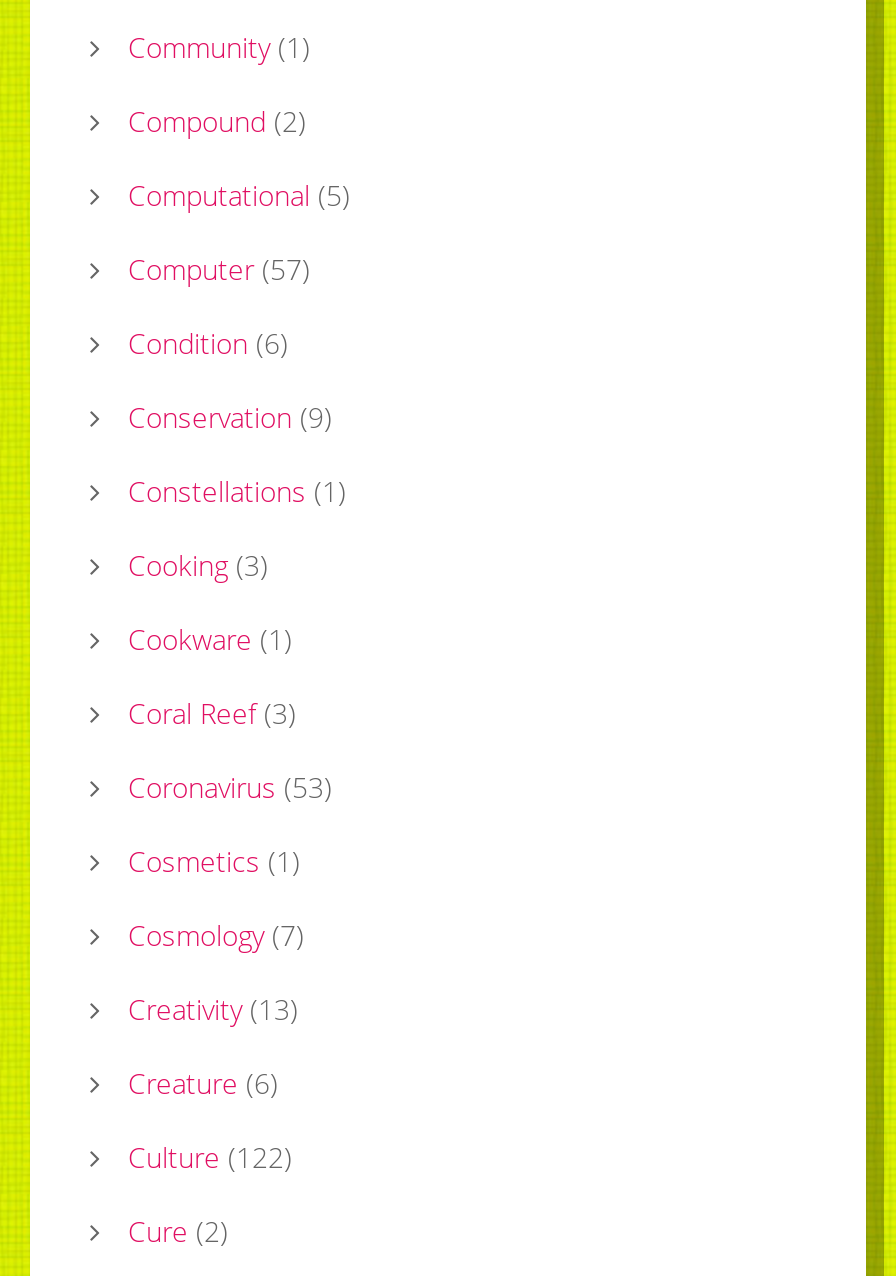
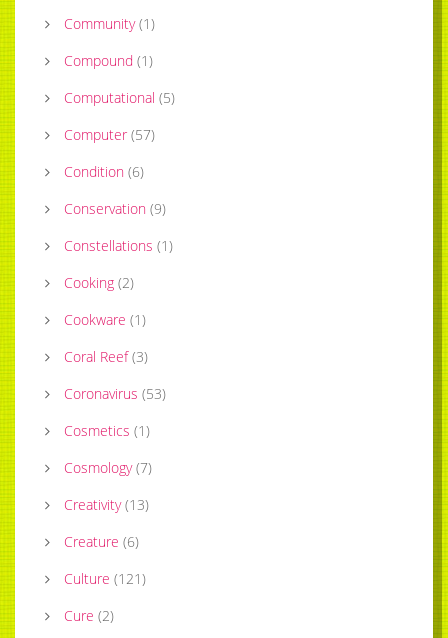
[128,101,306,139] Compound (2) -> [64,51,153,70] Compound (1)
[128,545,268,583] Cooking (3) -> [64,273,134,292] Cooking (2)
[128,1137,292,1175] Culture (122) -> [64,569,146,588] Culture (121)

